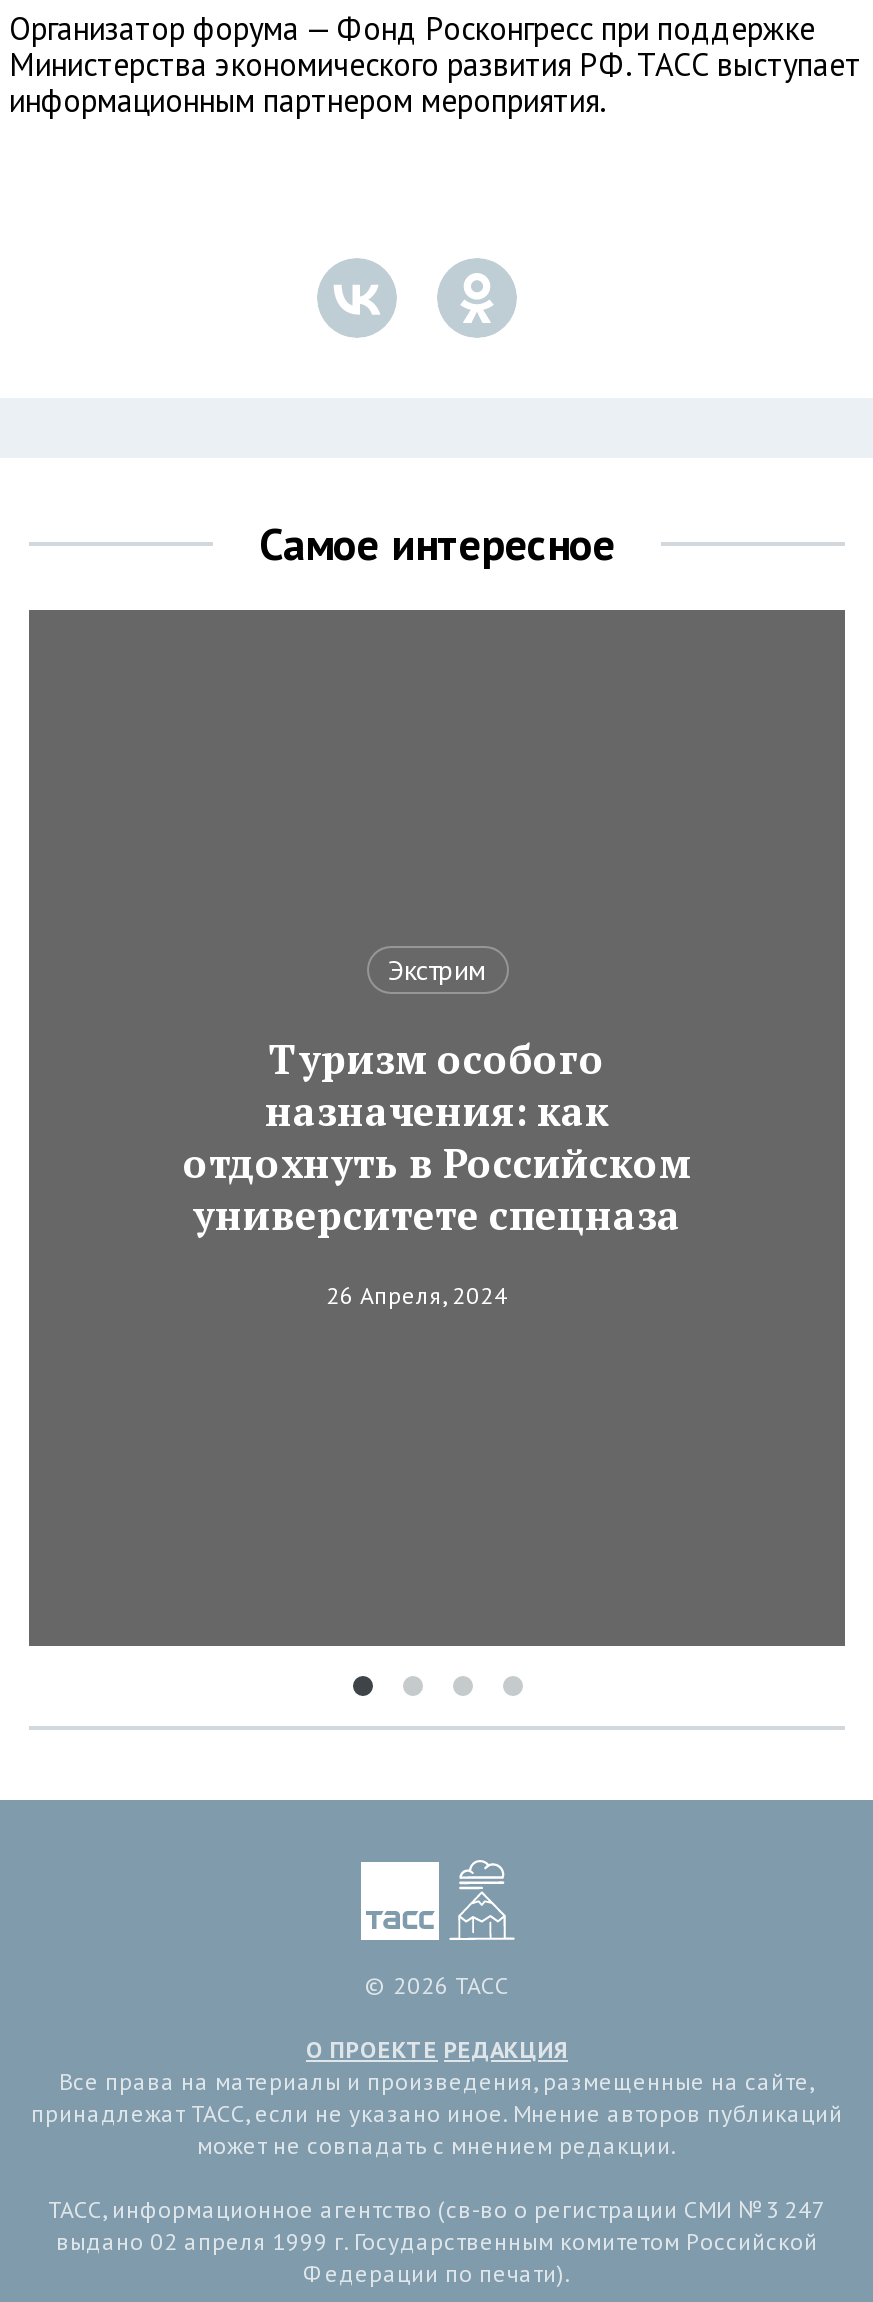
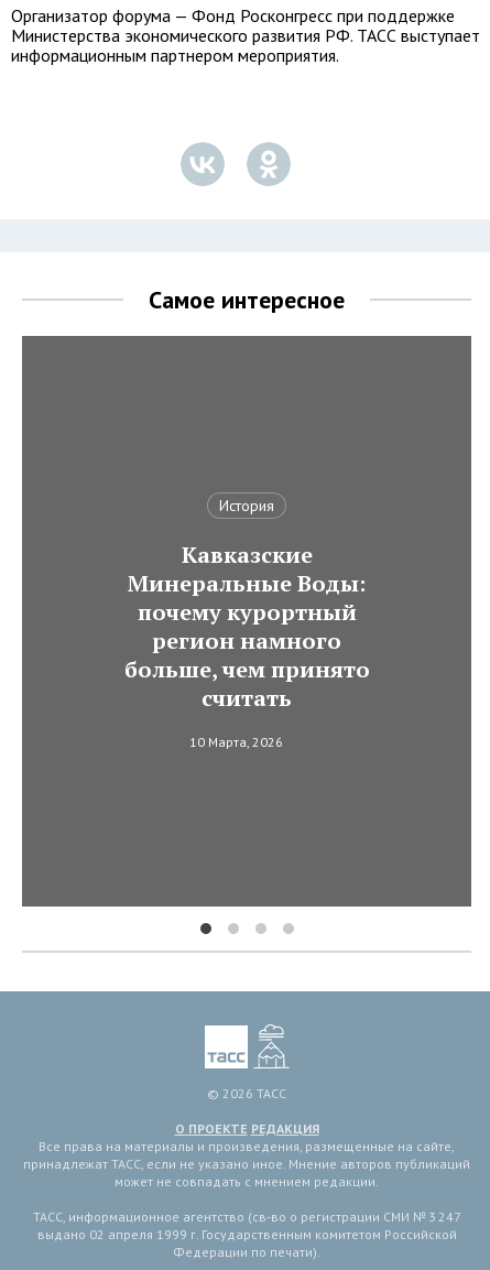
[388,952,486,988] Экстрим -> [219,496,274,516] История
[183,1032,691,1242] Туризм особого | назначения: как | отдохнуть в Российском | университете спецназа -> [124,540,369,713] Кавказские | Минеральные Воды: | почему курортный | регион намного | больше, чем принято | считать
[326,1280,508,1310] 26 Апреля, 2024 -> [189,734,282,750] 10 Марта, 2026

